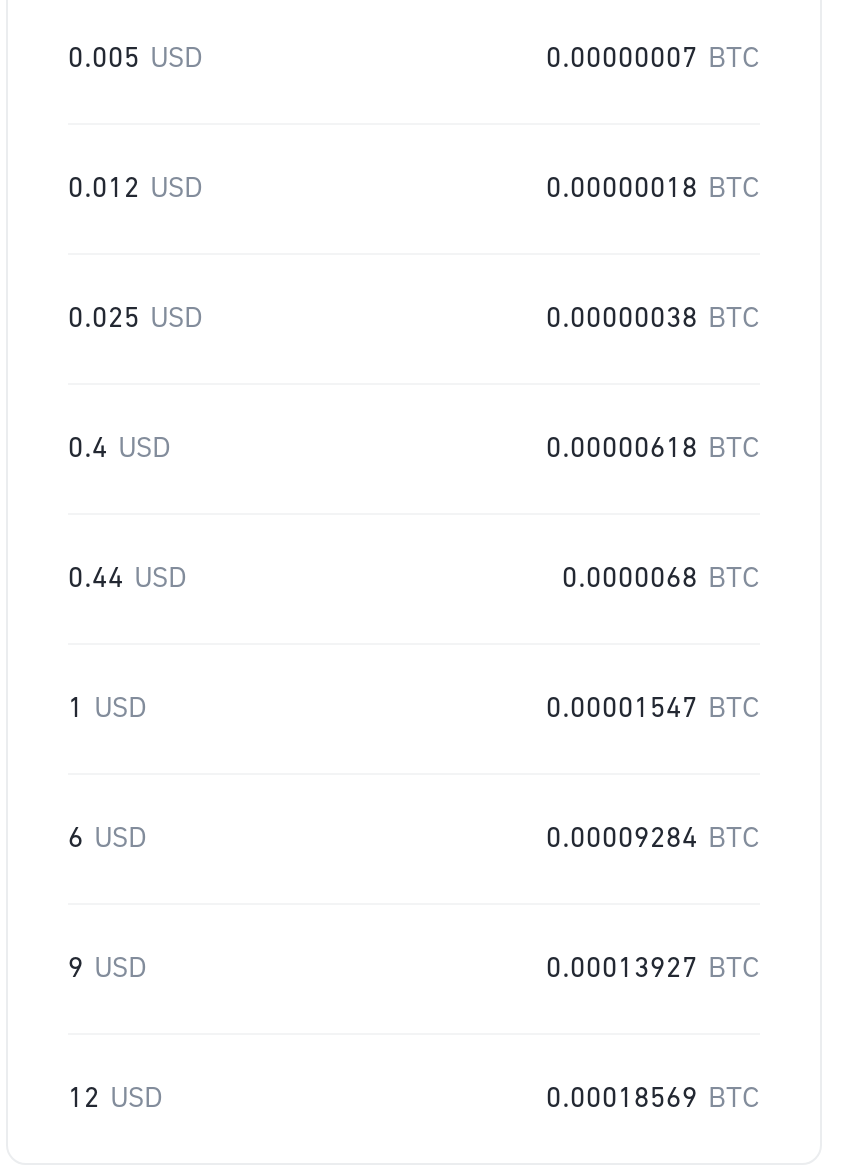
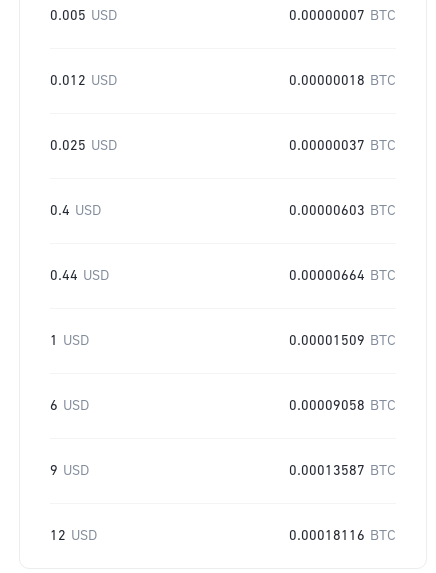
[546,305,760,333] 0.00000038 BTC -> [289,139,396,153] 0.00000037 BTC
[546,435,760,463] 0.00000618 BTC -> [289,204,396,218] 0.00000603 BTC
[562,565,760,593] 0.0000068 BTC -> [289,269,396,283] 0.00000664 BTC
[546,695,760,723] 0.00001547 BTC -> [289,334,396,348] 0.00001509 BTC
[546,825,760,853] 0.00009284 BTC -> [289,399,396,413] 0.00009058 BTC
[546,955,760,983] 0.00013927 BTC -> [289,464,396,478] 0.00013587 BTC
[546,1085,760,1113] 0.00018569 BTC -> [289,529,396,543] 0.00018116 BTC

